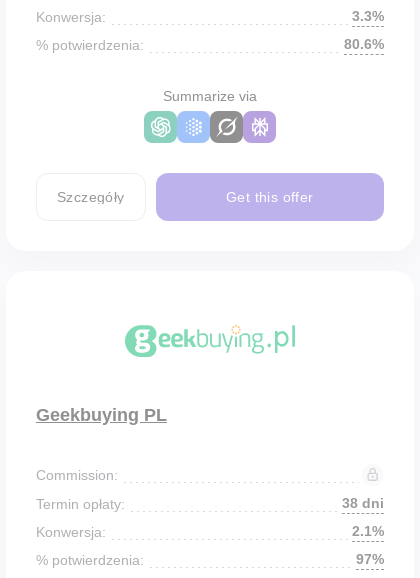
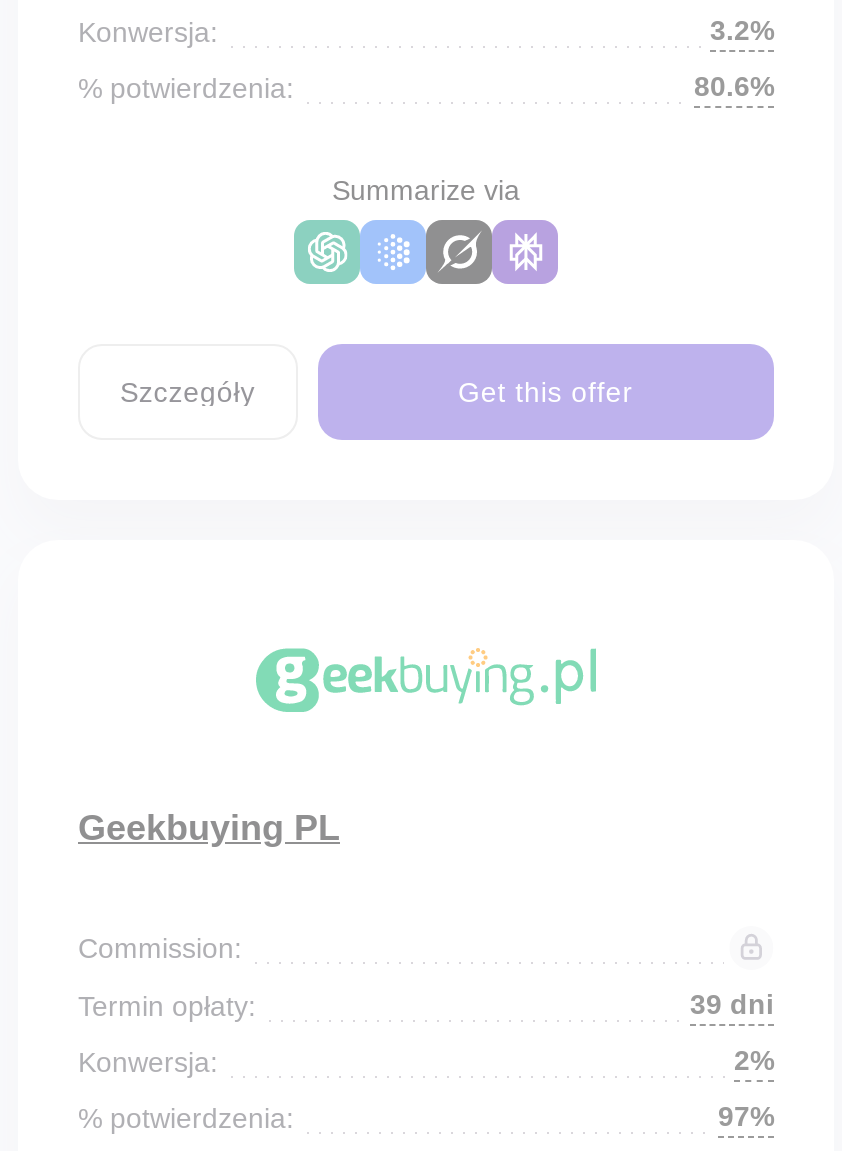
[352,8,384,24] 3.3% -> [710,14,774,46] 3.2%
[342,495,384,511] 38 dni -> [690,988,774,1020] 39 dni
[352,523,384,539] 2.1% -> [734,1044,774,1076] 2%

